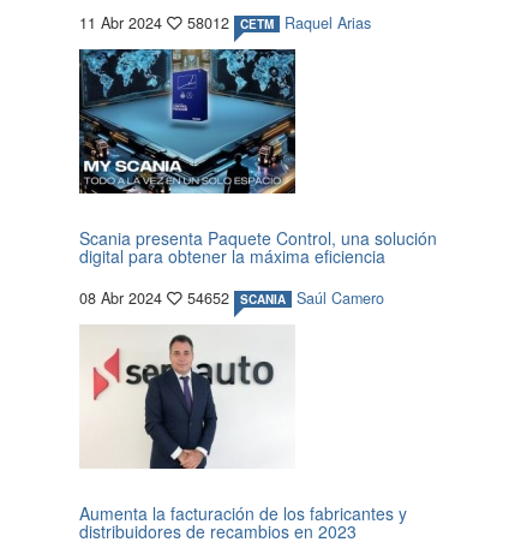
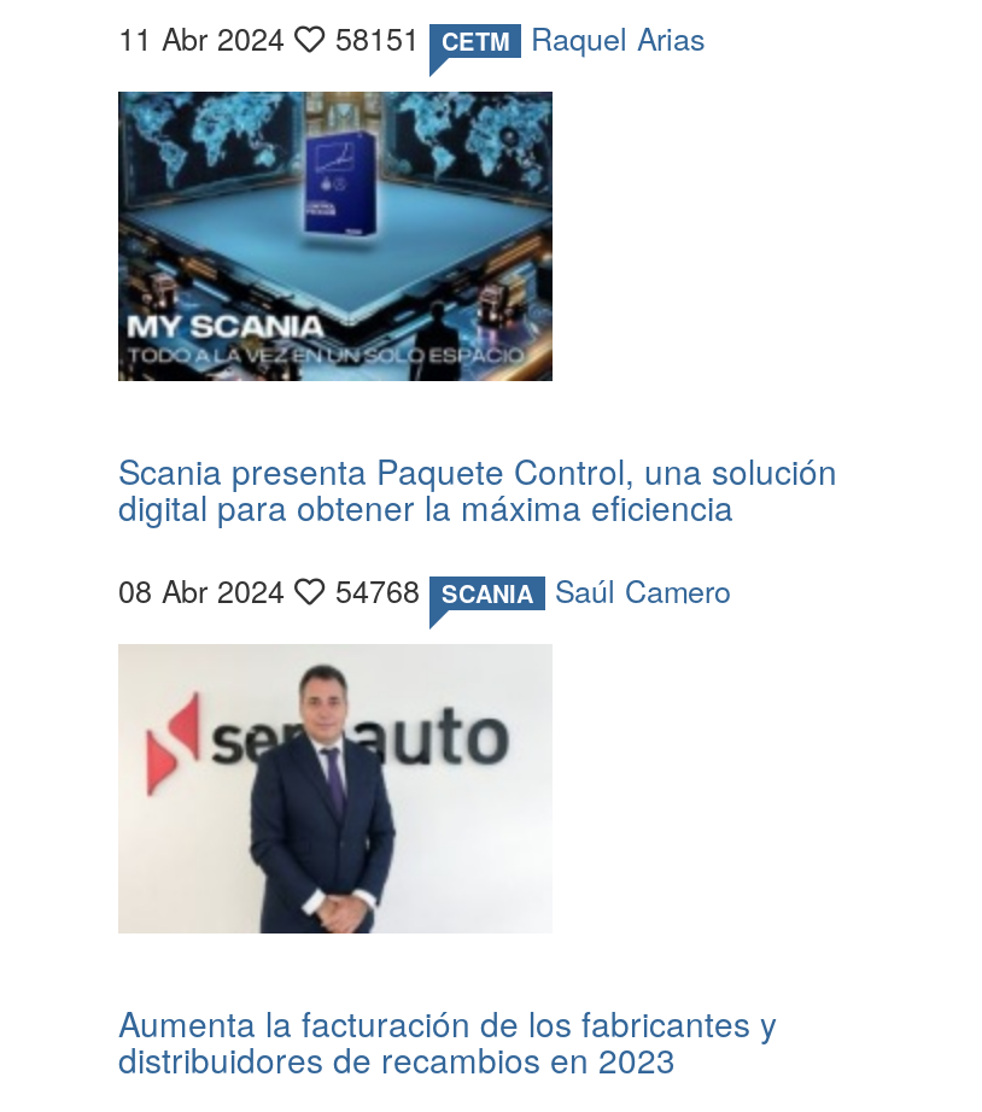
[79,12,371,34] 11 Abr 2024 58012 CETM Raquel Arias -> [118,17,705,60] 11 Abr 2024 58151 CETM Raquel Arias
[79,287,384,309] 08 Abr 2024 54652 SCANIA Saúl Camero -> [118,569,731,612] 08 Abr 2024 54768 SCANIA Saúl Camero

